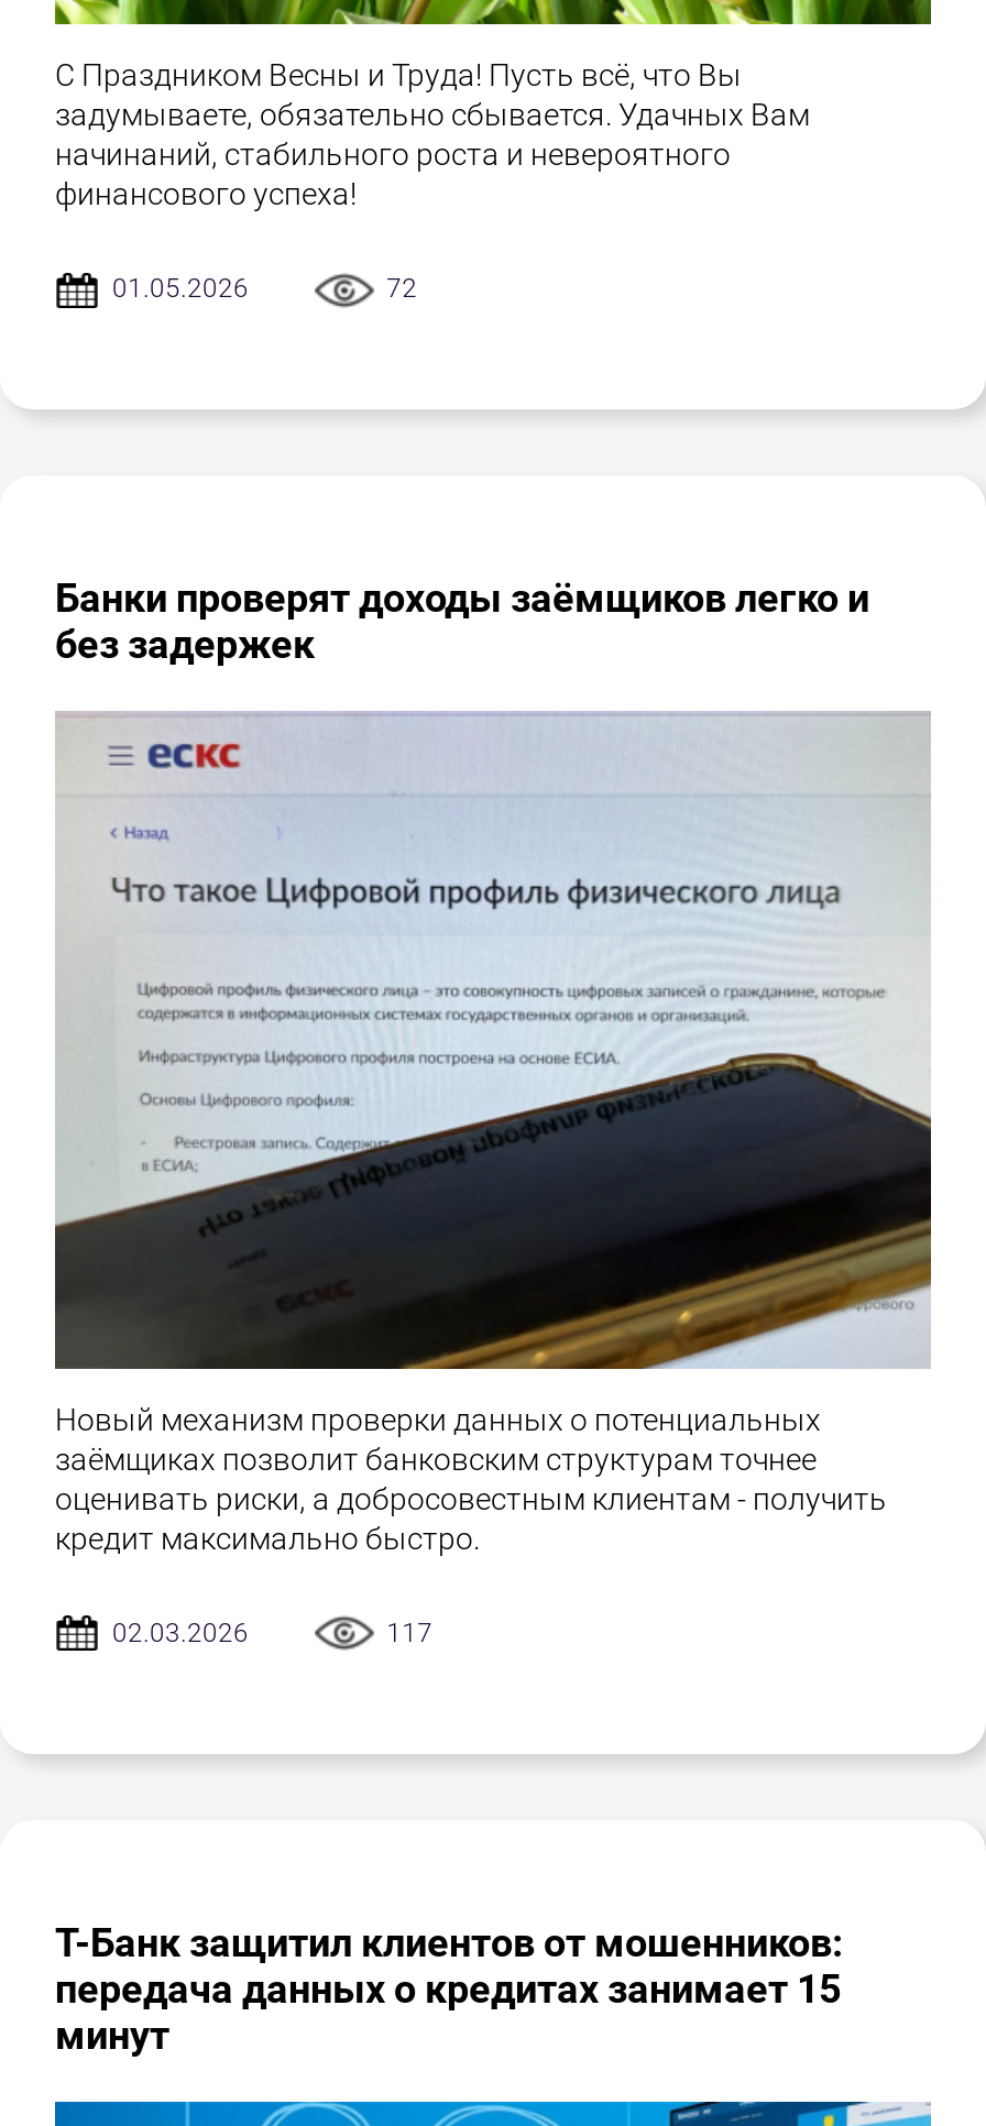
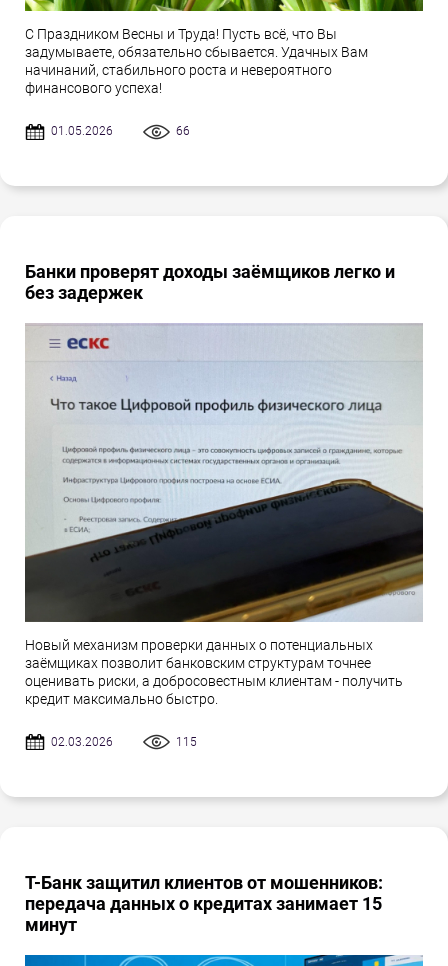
[386,274,417,305] 72 -> [176,124,190,138] 66
[386,1617,433,1648] 117 -> [176,735,197,749] 115

